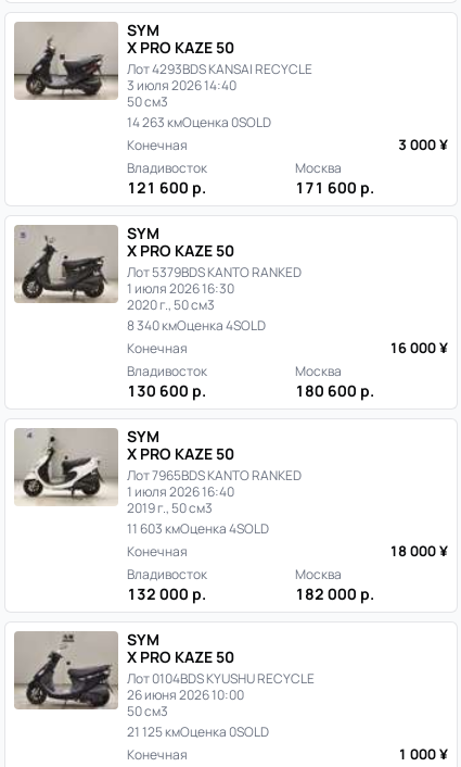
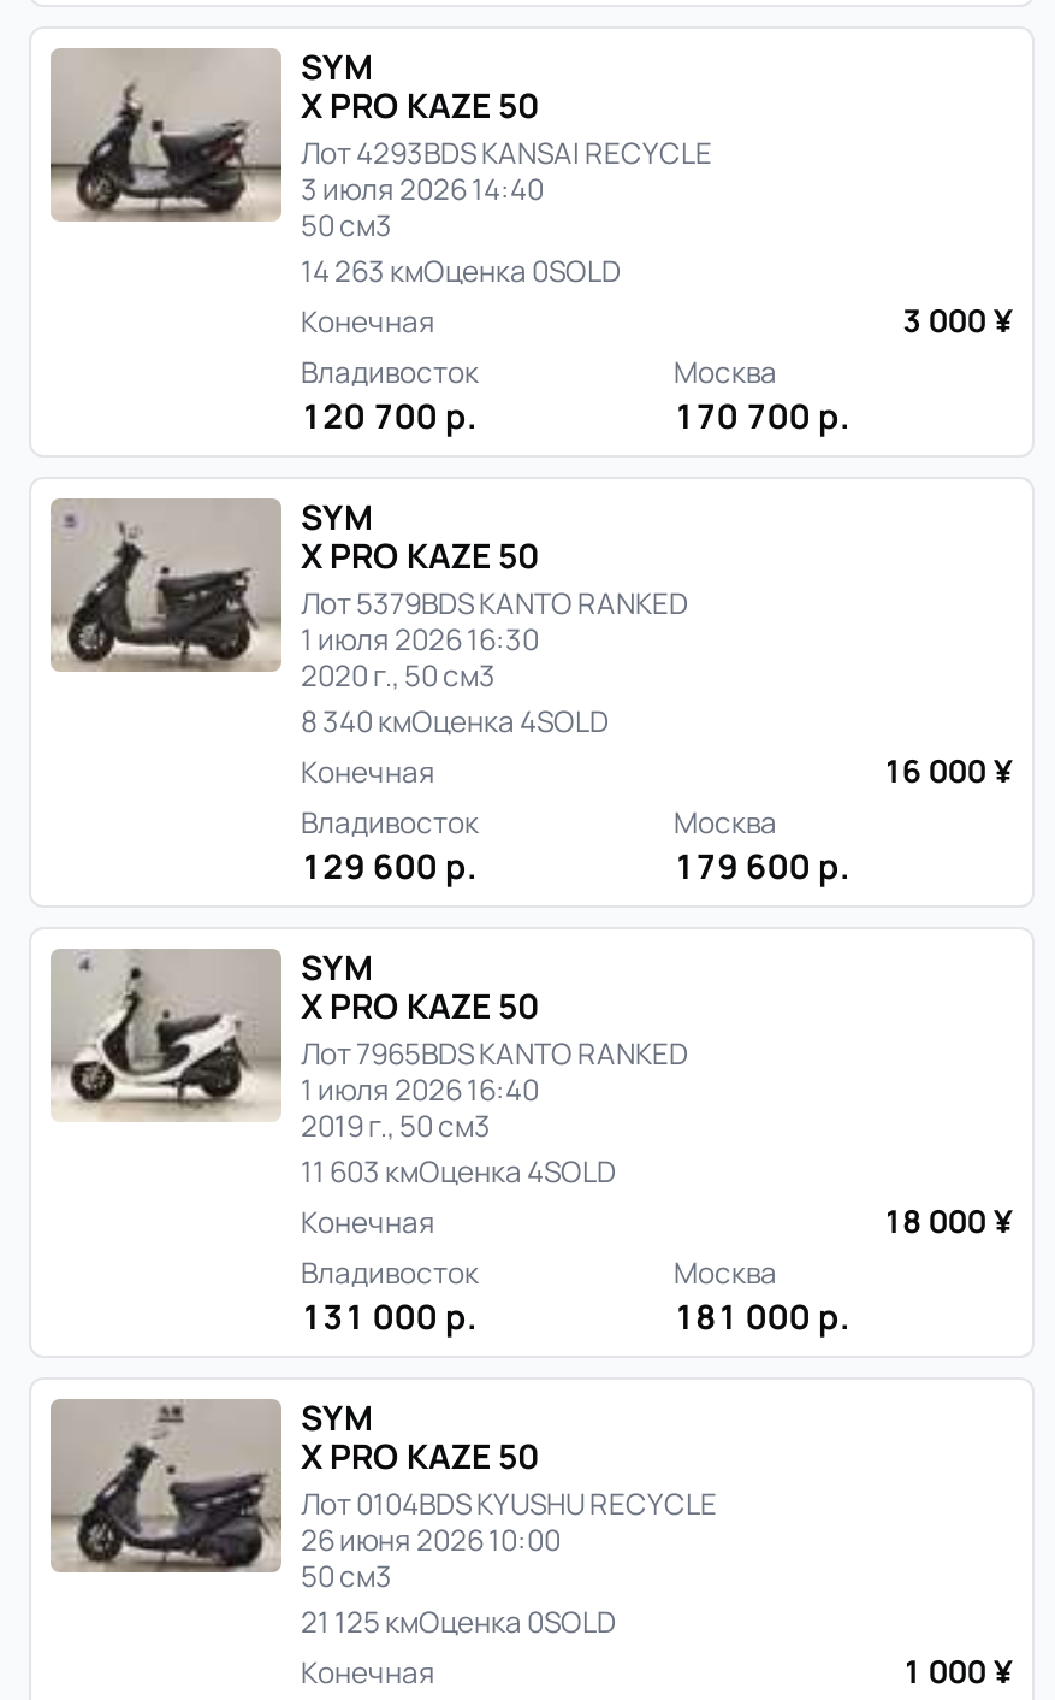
[127,177,206,198] 121 600 р. -> [301,392,476,438] 120 700 р.
[295,177,374,198] 171 600 р. -> [674,392,849,438] 170 700 р.
[127,380,206,401] 130 600 р. -> [301,843,476,889] 129 600 р.
[295,380,374,401] 180 600 р. -> [674,843,849,889] 179 600 р.
[127,583,206,604] 132 000 р. -> [301,1293,476,1339] 131 000 р.
[295,583,374,604] 182 000 р. -> [674,1293,849,1339] 181 000 р.

